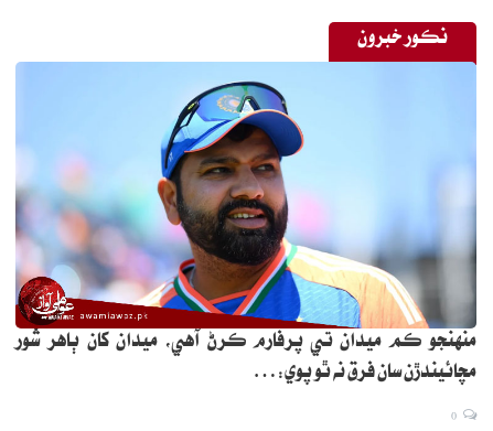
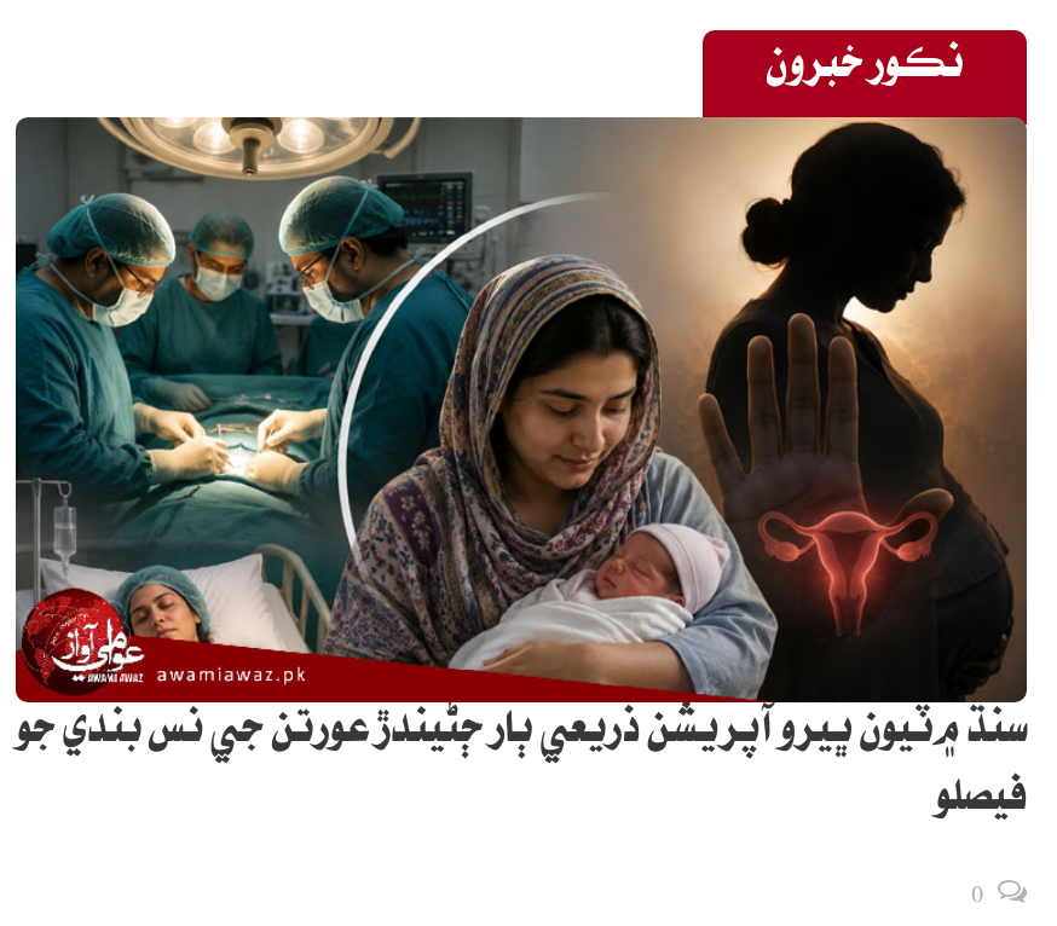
[14,61,478,387] [image] | منهنجو ڪم ميدان تي پرفارم ڪرڻ آهي، ميدان کان ٻاهر شور | مچائيندڙن سان فرق نه ٿو پوي:… -> [13,115,1029,831] [image] | سنڌ ۾ٽيون ڀيرو آپريشن ذريعي ٻار ڄڻيندڙ عورتن جي نس بندي جو | فيصلو

